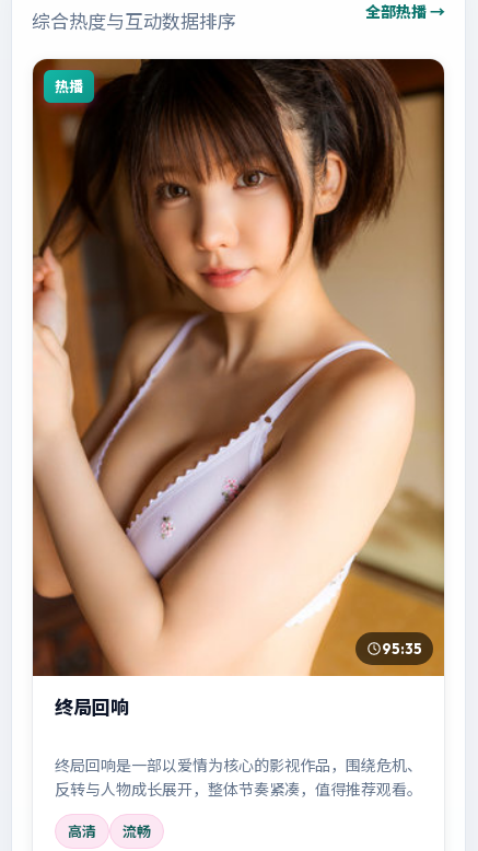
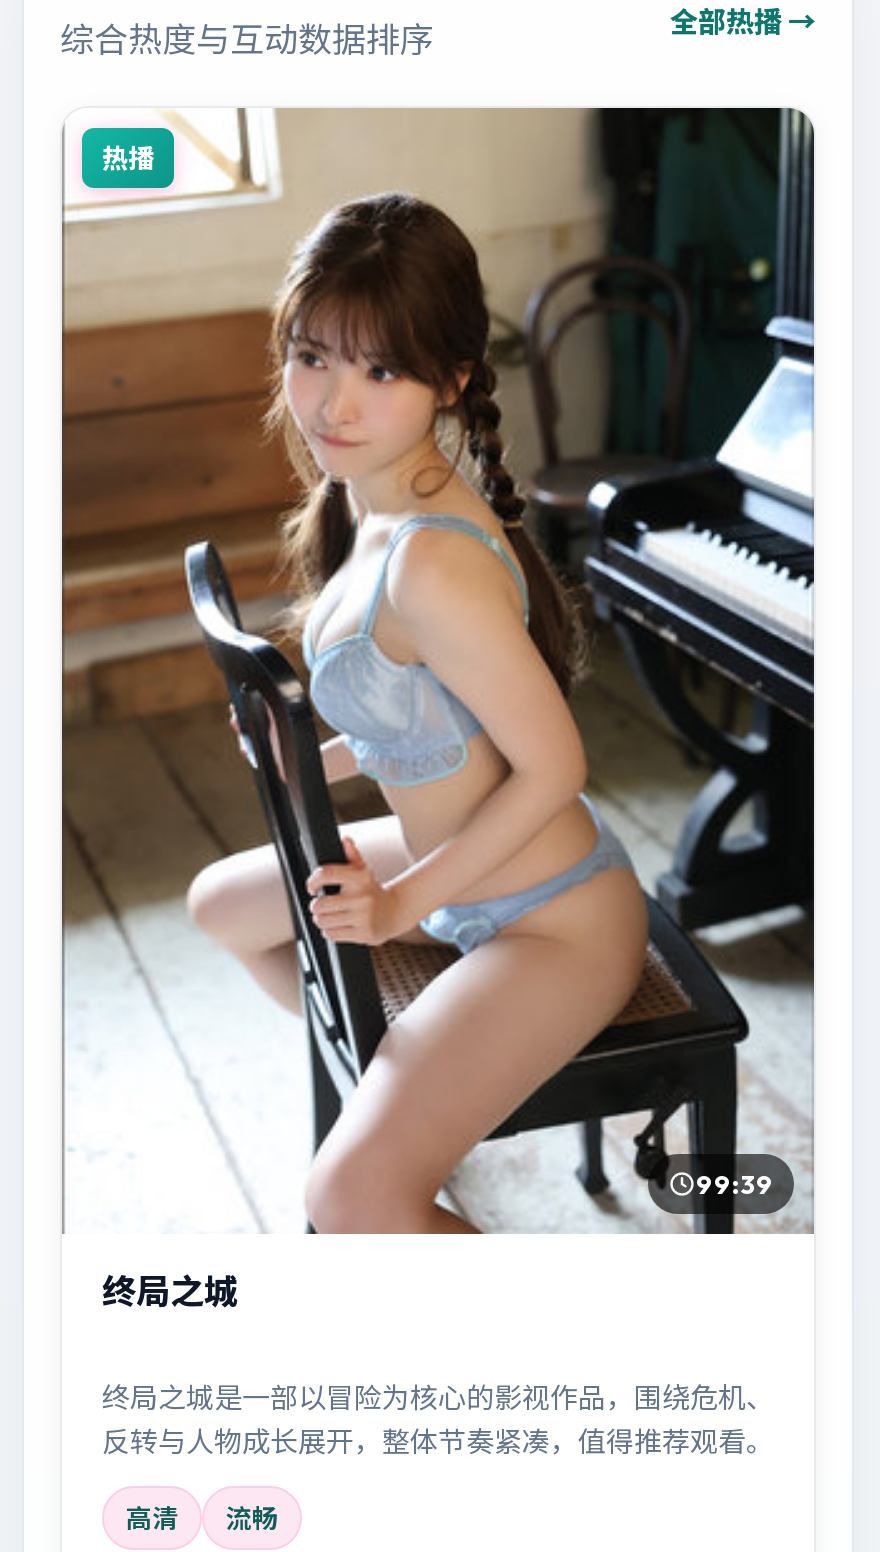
[32,58,445,677] [image] | 95:35 -> [60,106,816,1236] [image] | 99:39
[55,696,129,719] 终局回响 -> [102,1270,238,1312] 终局之城
[55,756,422,776] 终局回响是一部以爱情为核心的影视作品，围绕危机、 -> [102,1380,774,1416] 终局之城是一部以冒险为核心的影视作品，围绕危机、

